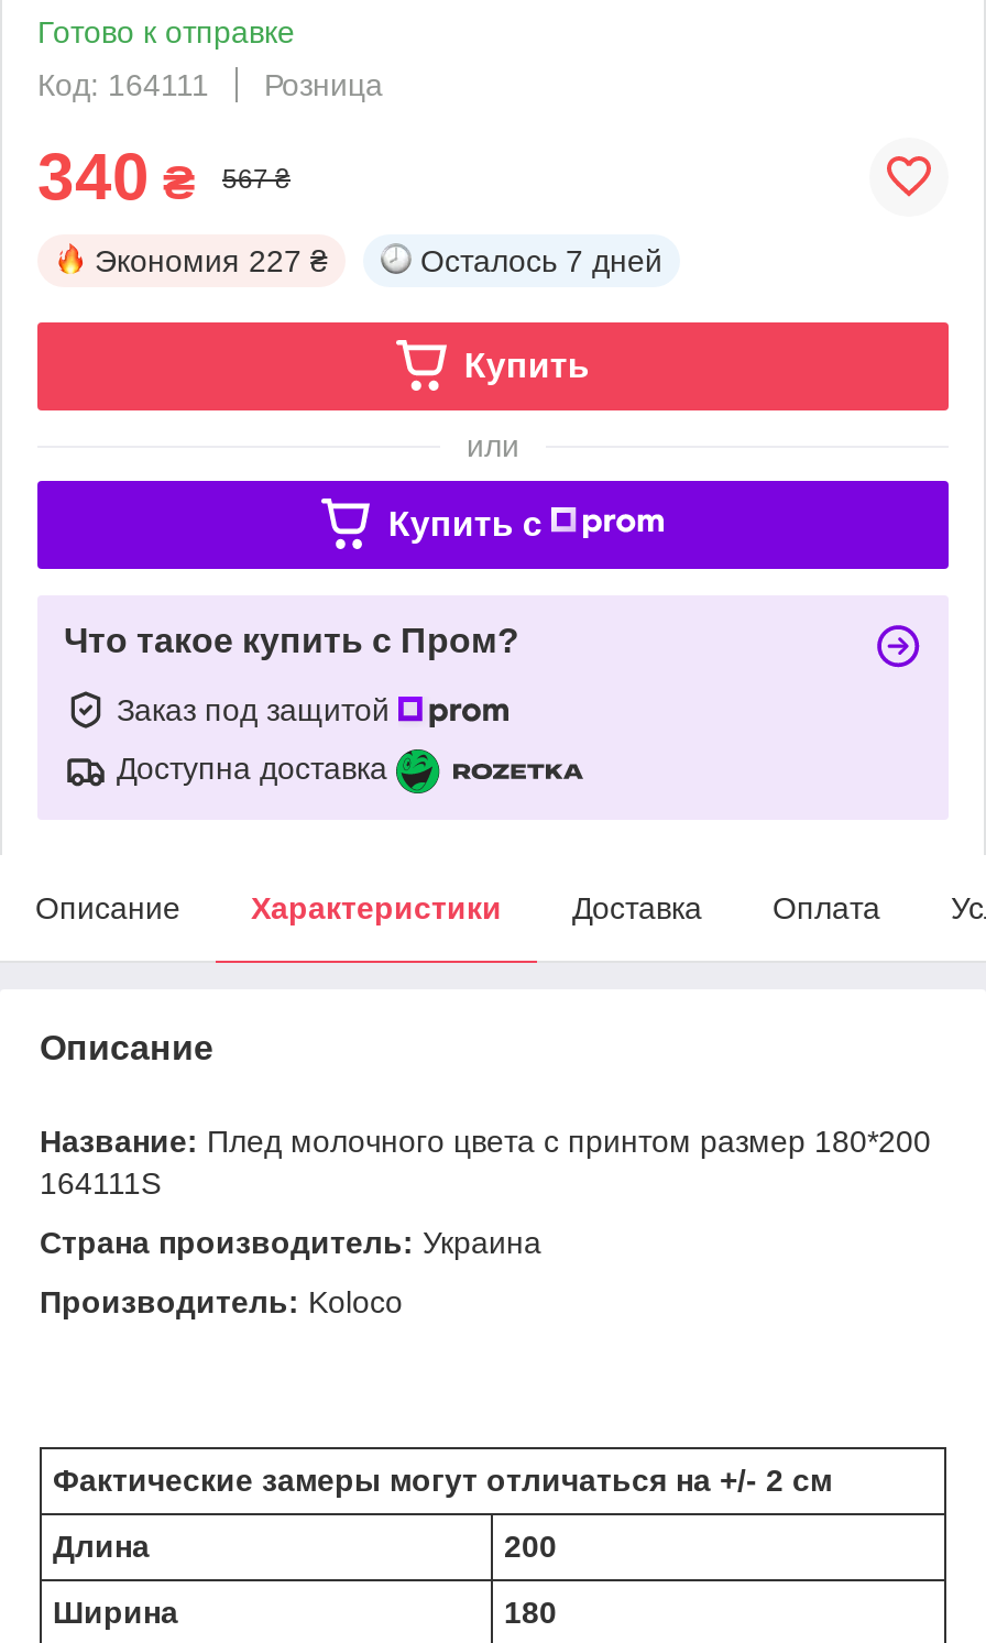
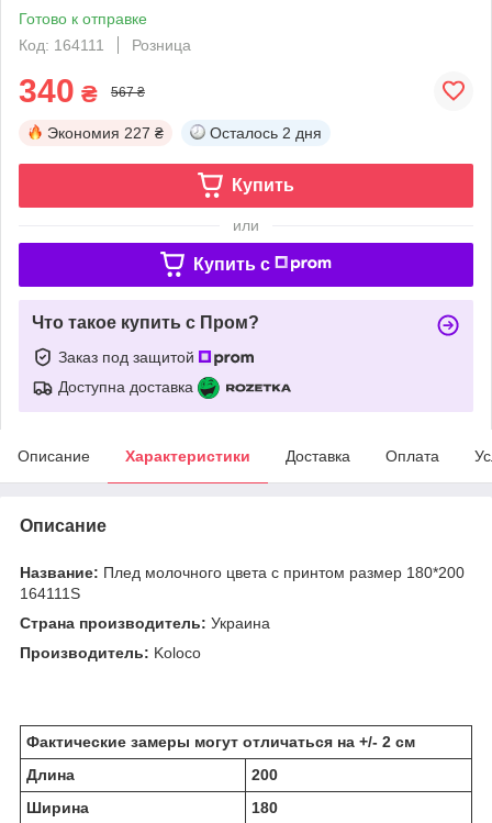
[420,243,662,278] Осталось 7 дней -> [210,124,322,142] Осталось 2 дня

